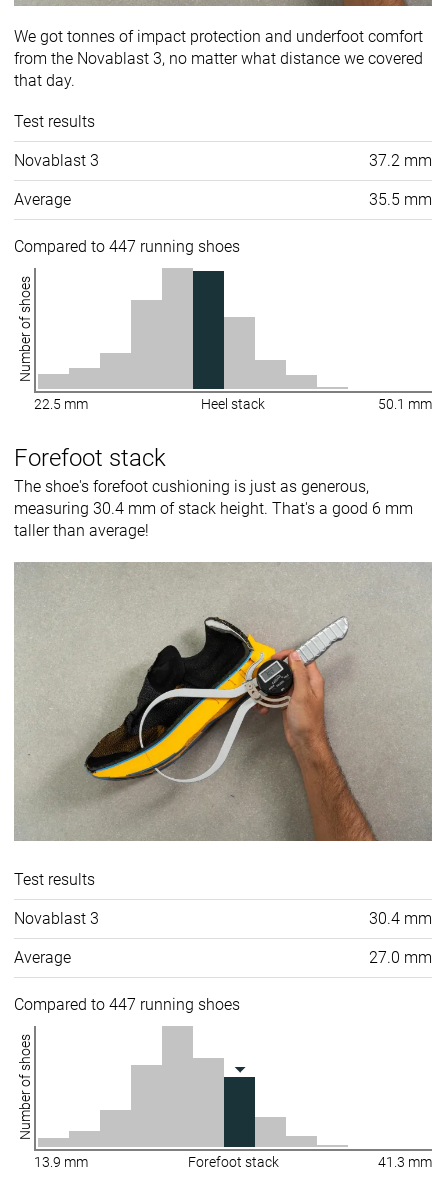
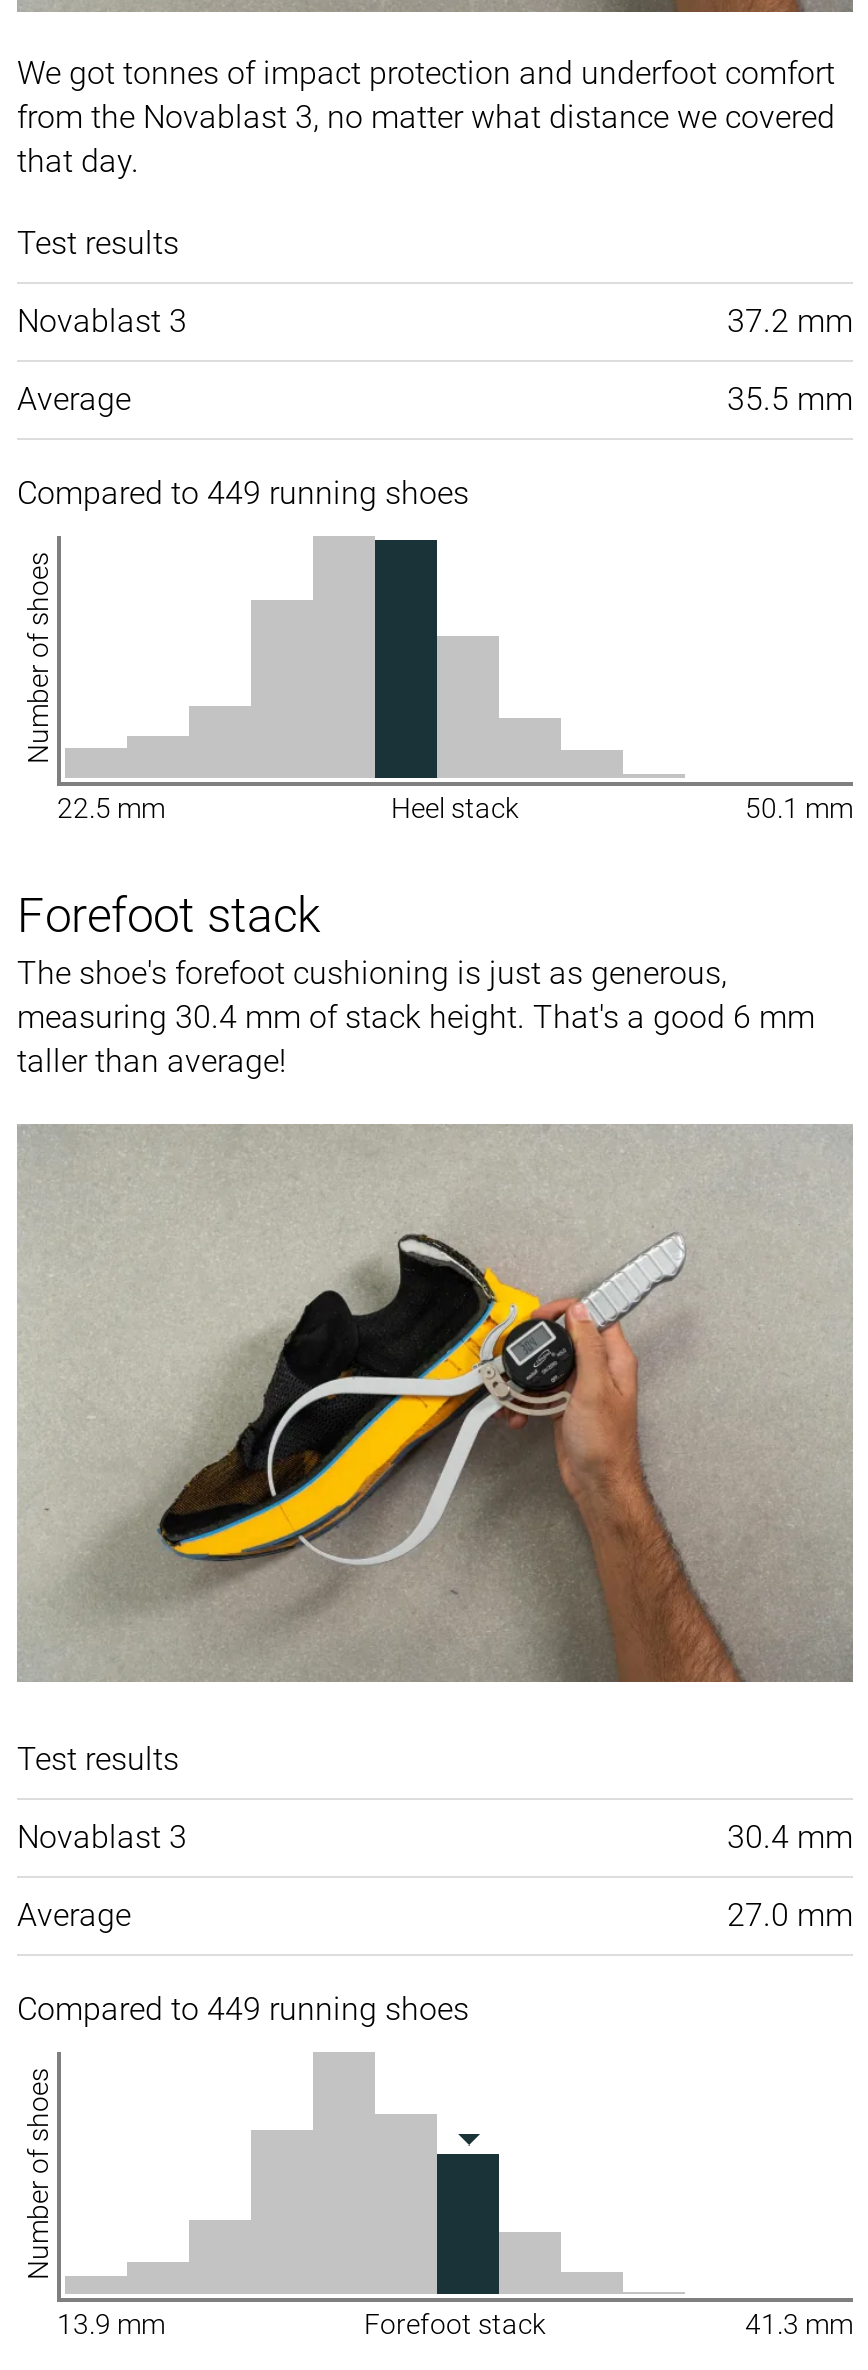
[14,237,240,256] Compared to 447 running shoes -> [17,474,469,512] Compared to 449 running shoes
[14,994,240,1013] Compared to 447 running shoes -> [17,1989,469,2027] Compared to 449 running shoes

